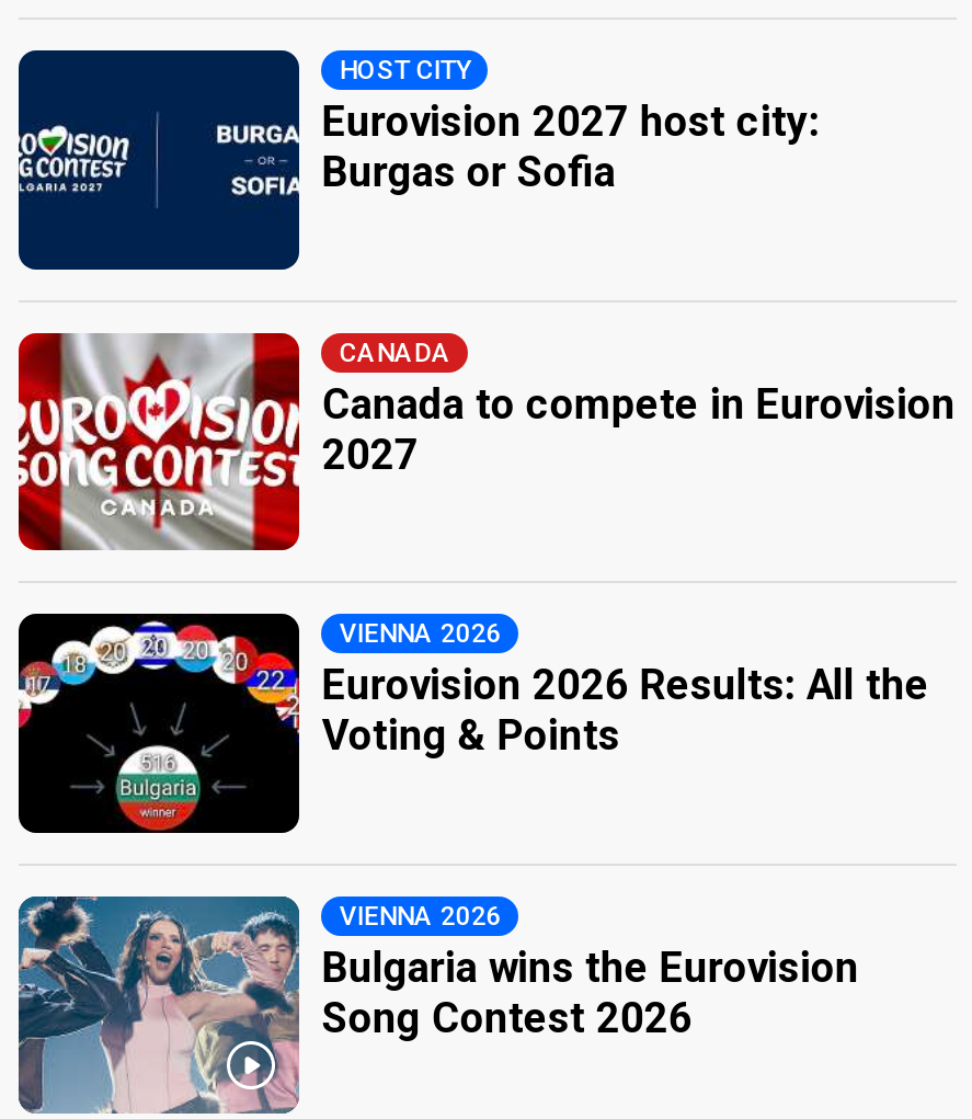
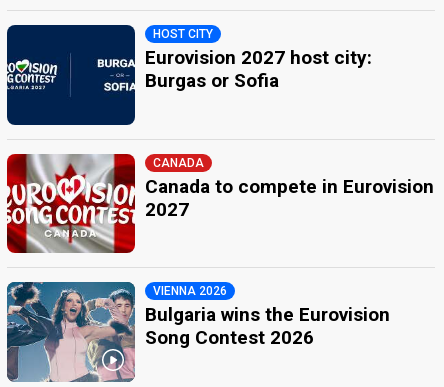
[16,614,929,835] [image] | Eurovision 2026 Results: All the | Voting & Points -> none
[339,900,502,930] VIENNA 2026 -> none

